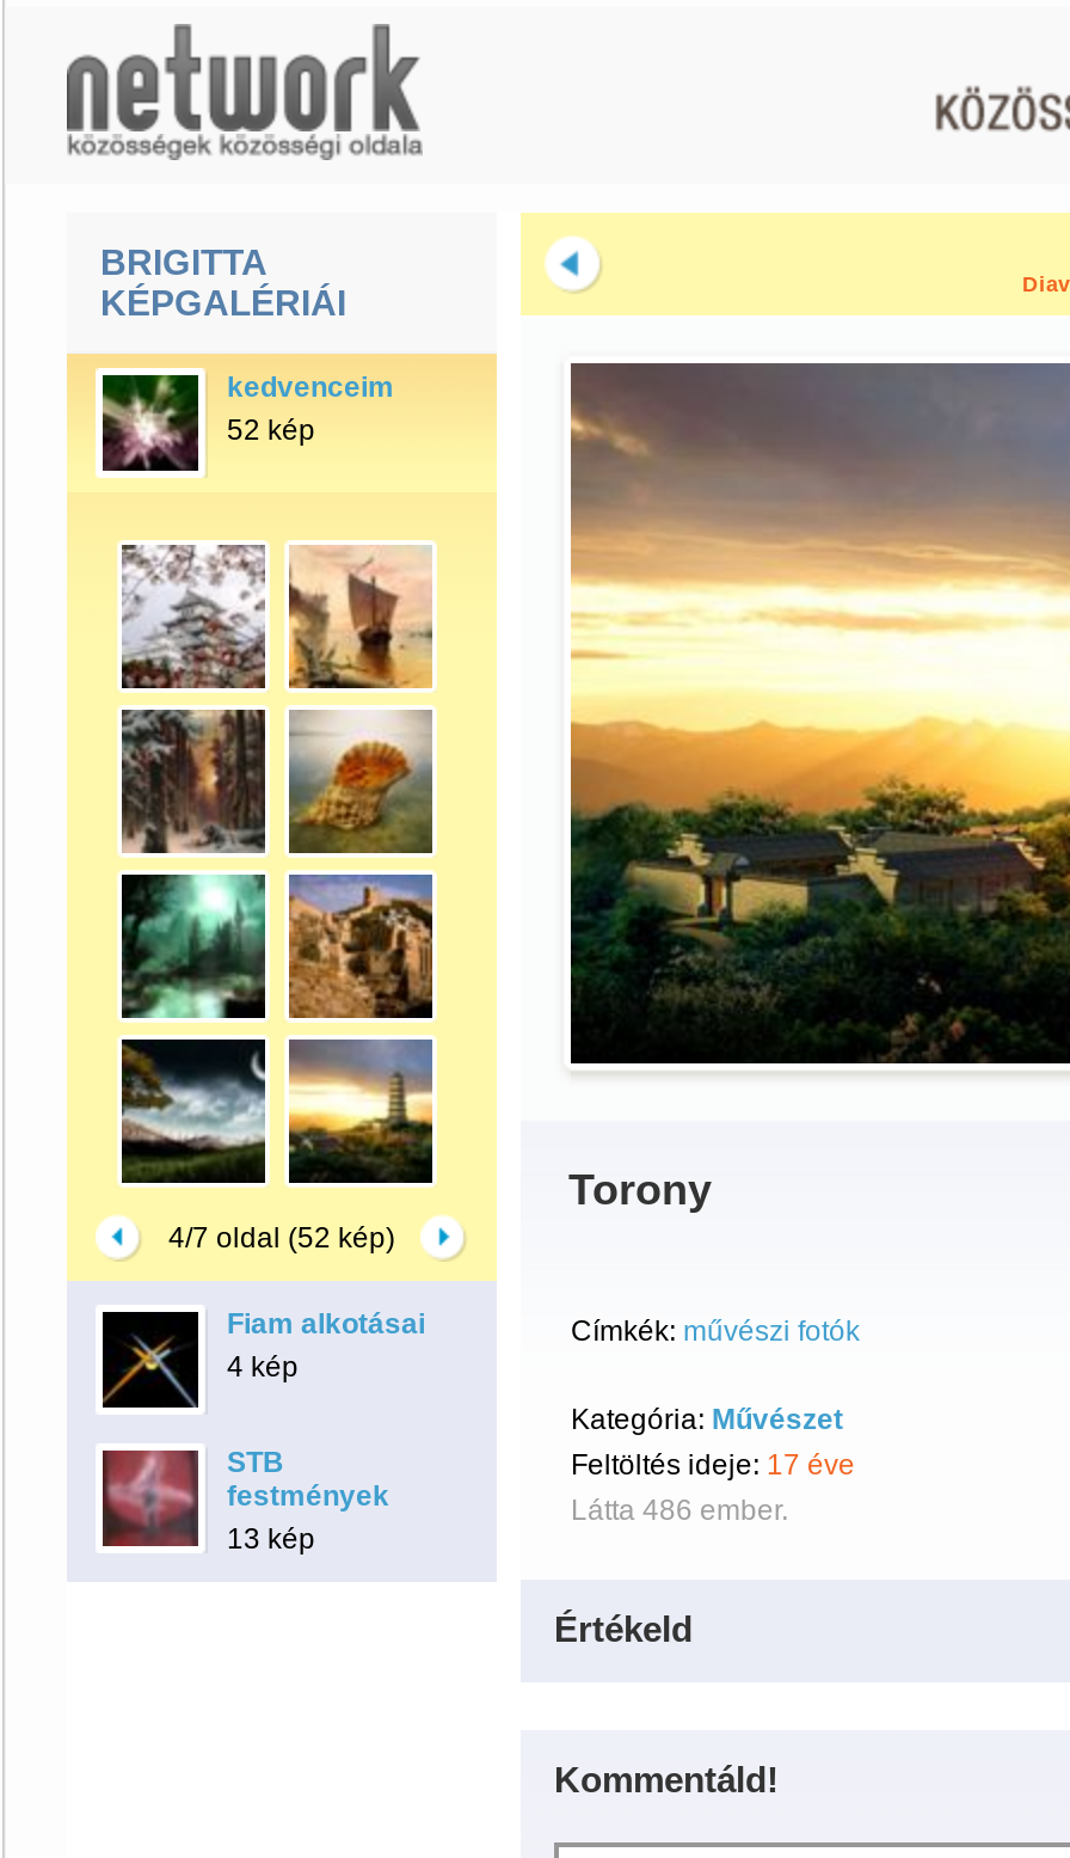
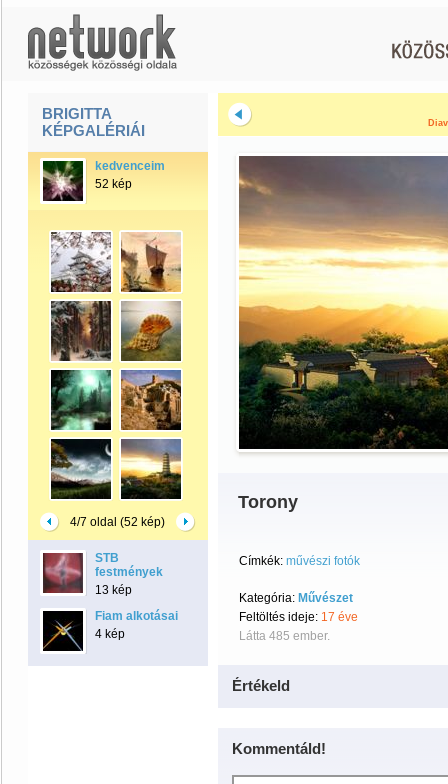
moved [103,1307,425,1410] -> [43,609,178,652]: [image] | Fiam alkotásai | 4 kép
moved [100,1446,389,1556] -> [42,551,163,597]: [image] | STB | festmények | 13 kép
[571,1494,788,1527] Látta 486 ember. -> [239,629,330,643] Látta 485 ember.

